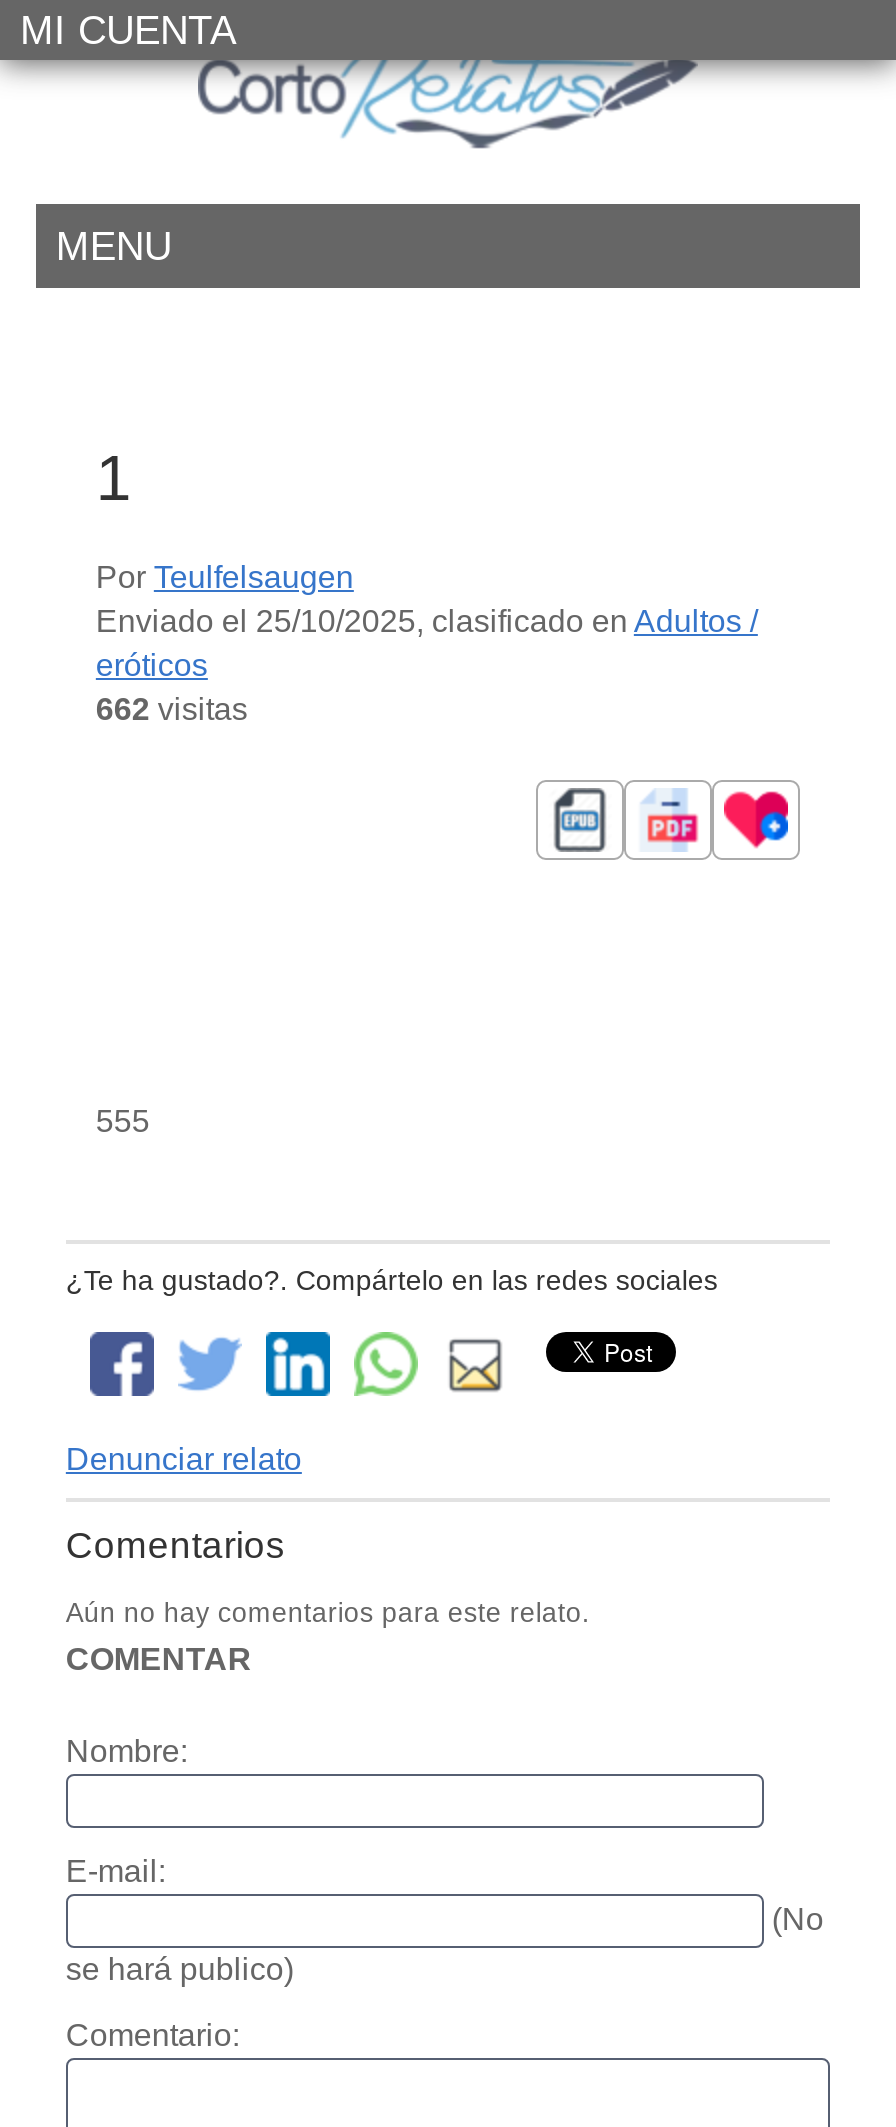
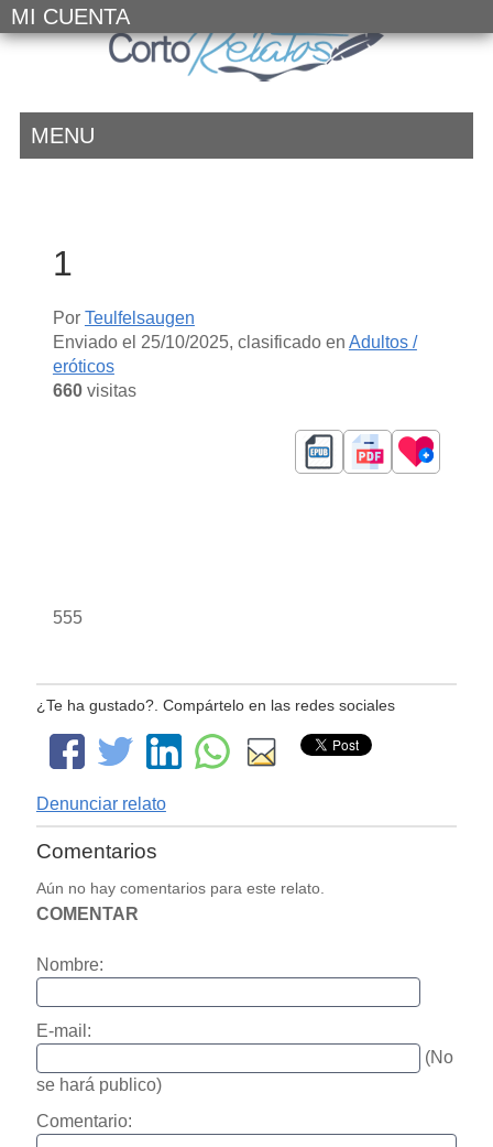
[96,692,248,726] 662 visitas -> [53,381,136,400] 660 visitas

